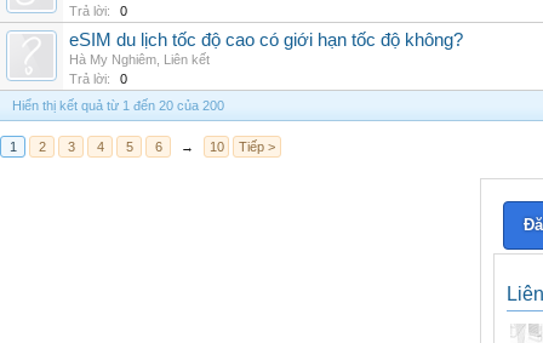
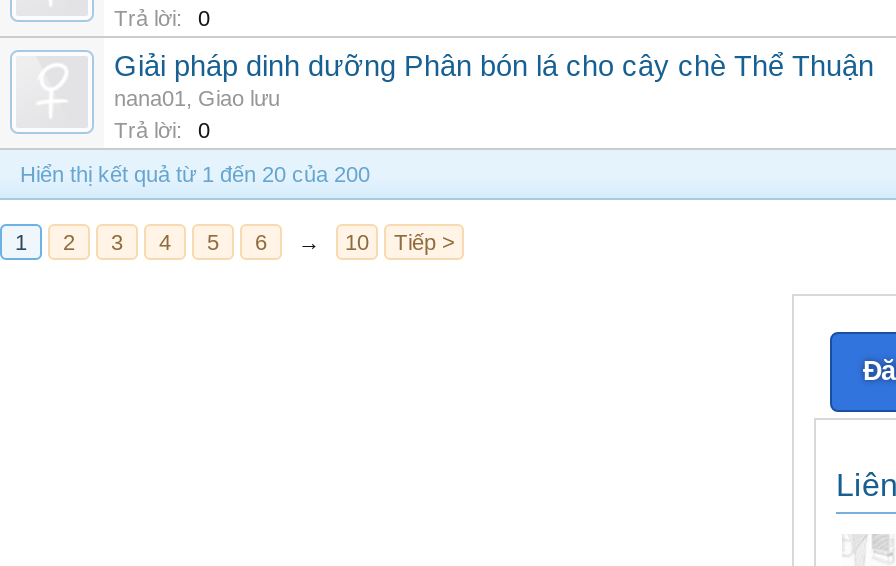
[69,30,463,67] eSIM du lịch tốc độ cao có giới hạn tốc độ không? | Hà My Nghiêm, Liên kết -> [114,50,874,110] Giải pháp dinh dưỡng Phân bón lá cho cây chè Thể Thuận | nana01, Giao lưu

